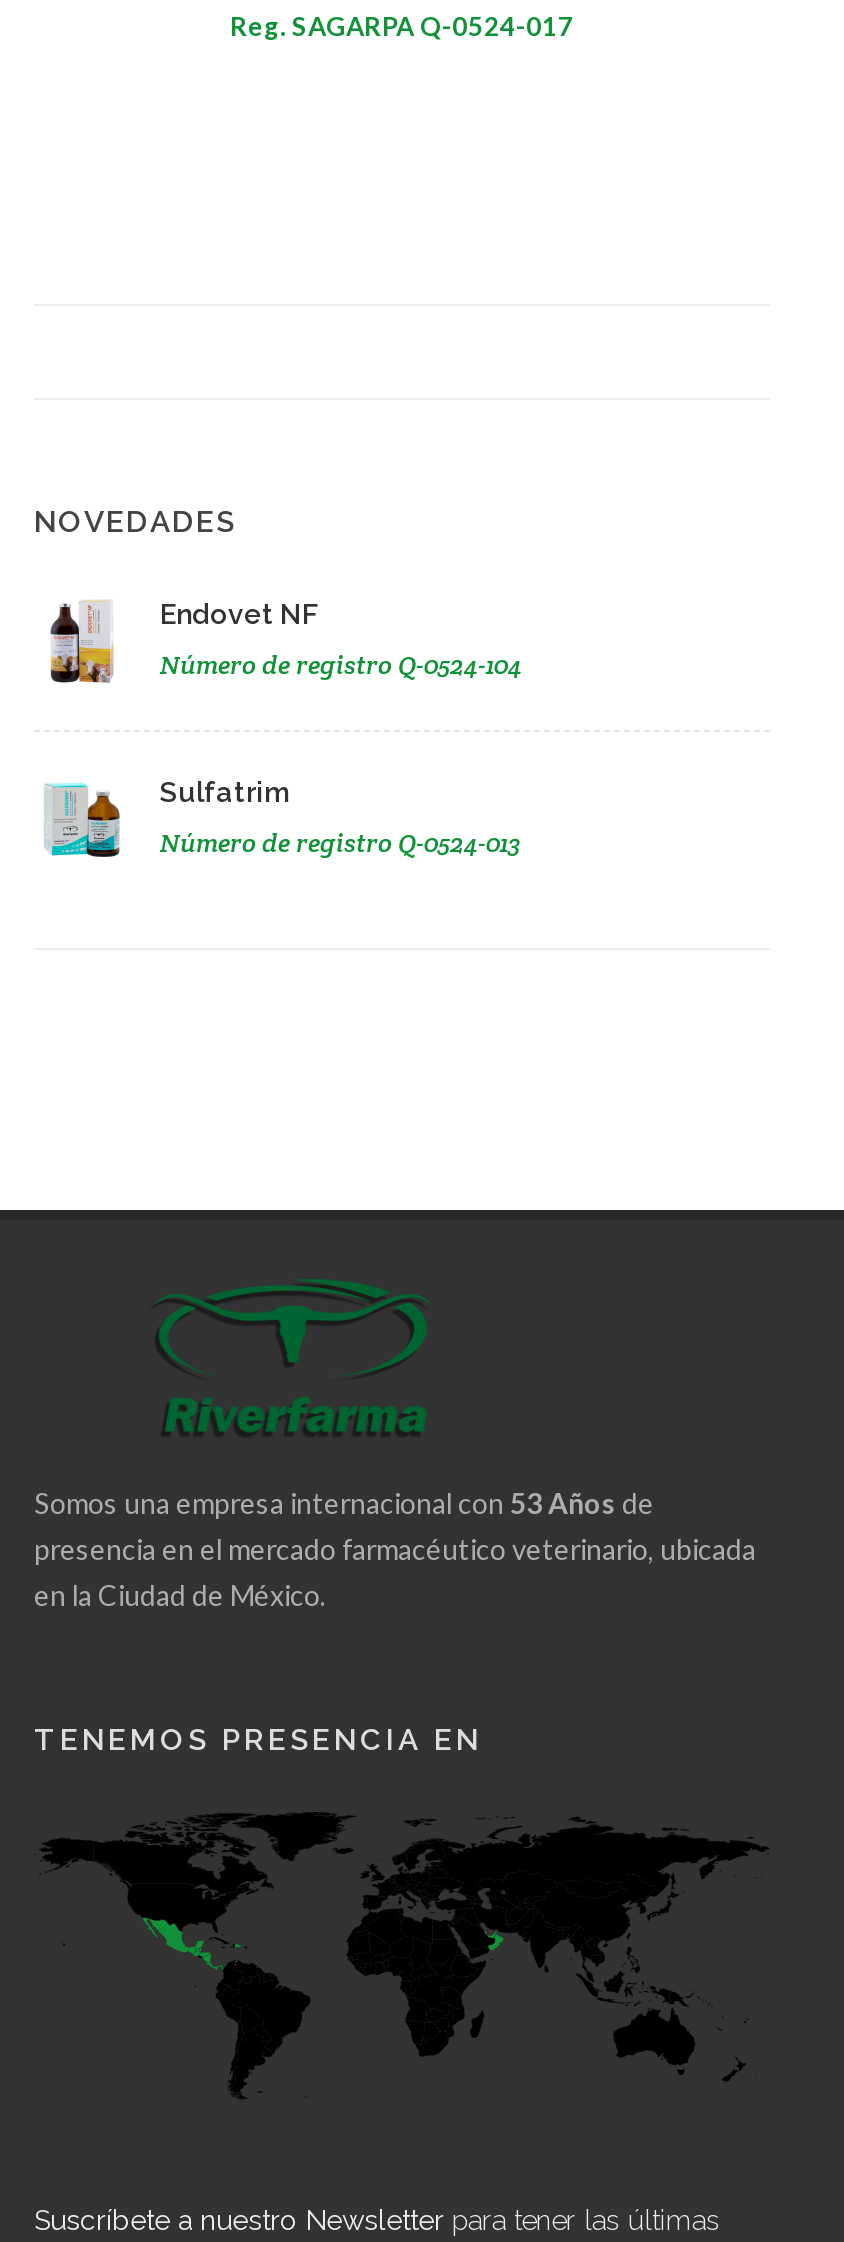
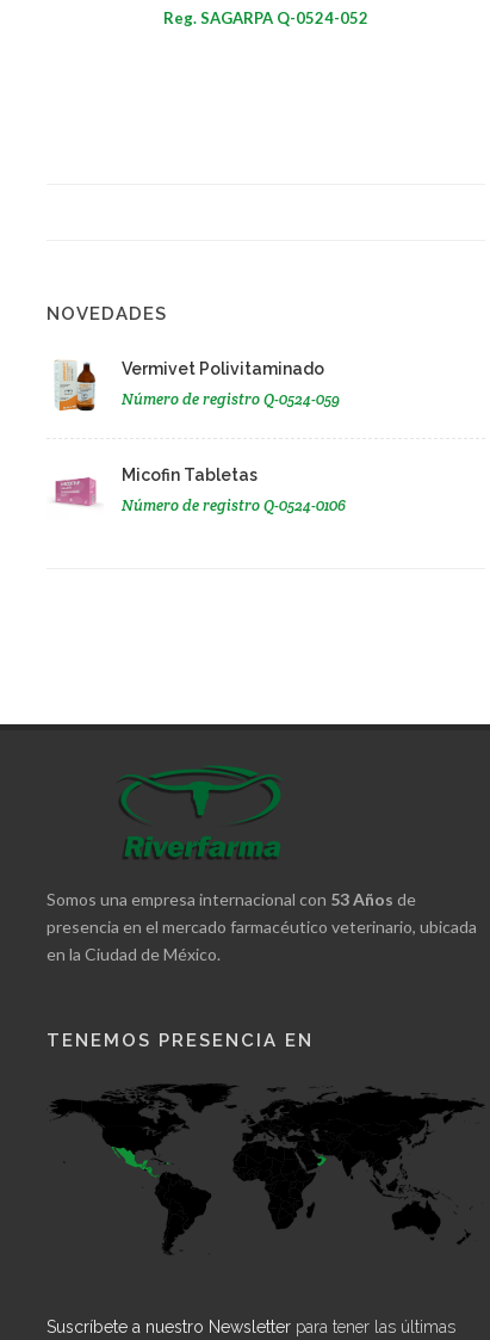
[50,598,318,684] [image] | Endovet NF -> [55,359,324,412] [image] | Vermivet Polivitaminado
[160,648,522,682] Número de registro Q-0524-104 -> [122,389,340,409] Número de registro Q-0524-059
[44,776,290,860] [image] | Sulfatrim -> [54,465,258,514] [image] | Micofin Tabletas
[160,826,520,860] Número de registro Q-0524-013 -> [122,495,346,515] Número de registro Q-0524-0106

